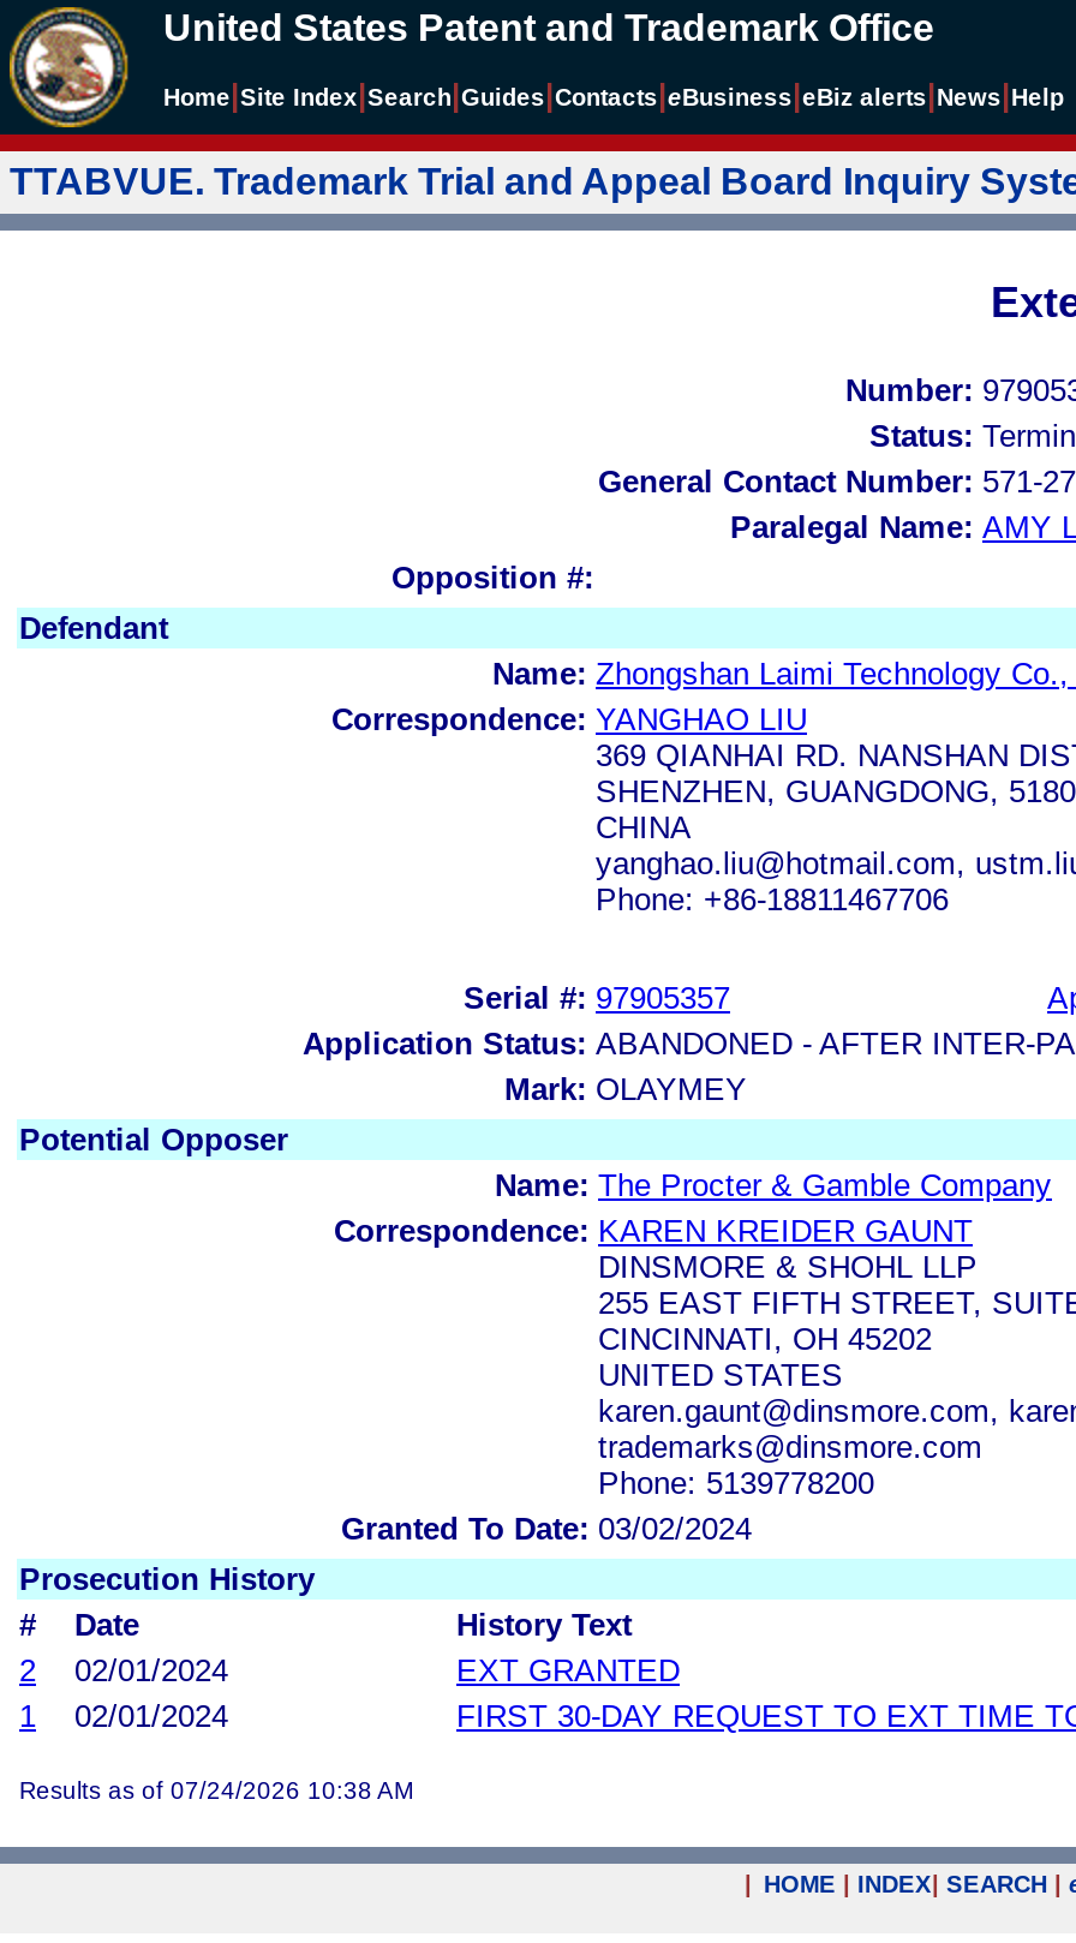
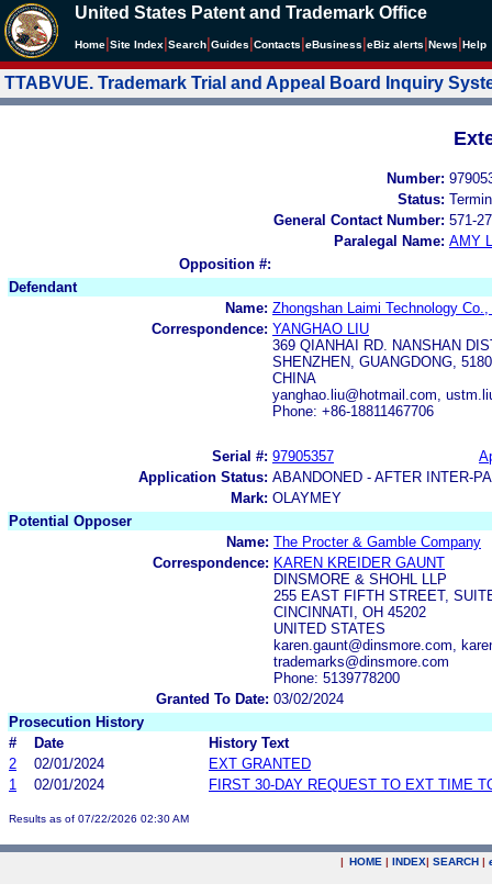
[19,1777,413,1803] Results as of 07/24/2026 10:38 AM -> [9,813,189,825] Results as of 07/22/2026 02:30 AM

